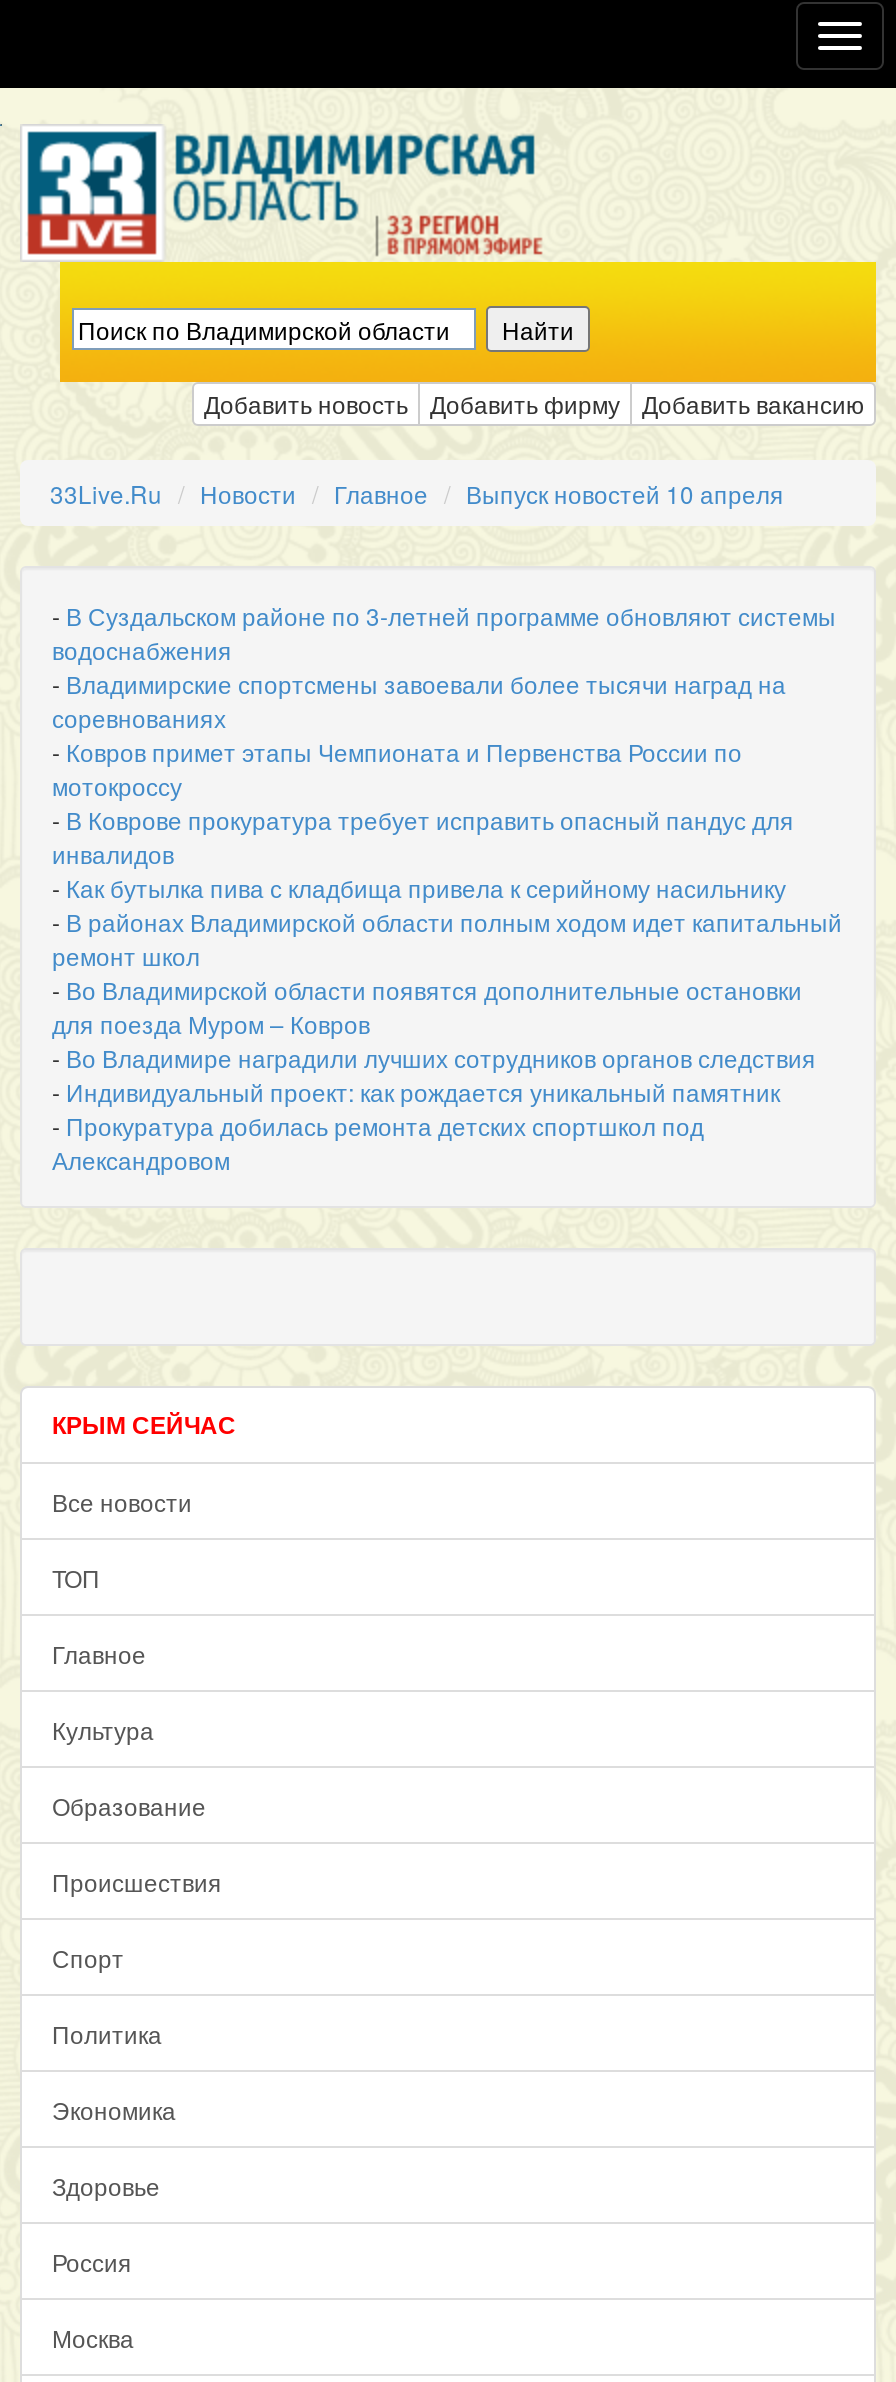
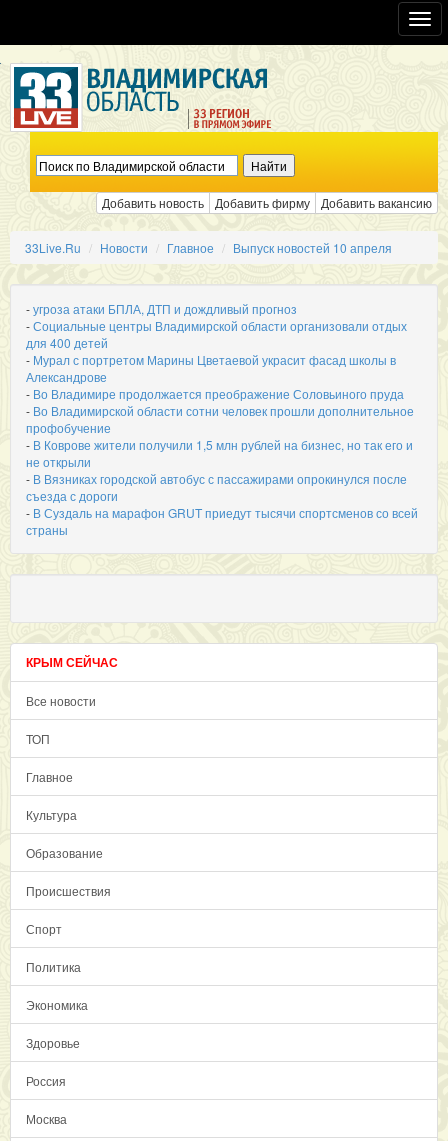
[52,598,842,1176] - В Суздальском районе по 3-летней программе обновляют системы | водоснабжения | - Владимирские спортсмены завоевали более тысячи наград на | соревнованиях | - Ковров примет этапы Чемпионата и Первенства России по | мотокроссу | - В Коврове прокуратура требует исправить опасный пандус для | инвалидов | - Как бутылка пива с кладбища привела к серийному насильнику | - В районах Владимирской области полным ходом идет капитальный | ремонт школ | - Во Владимирской области появятся дополнительные остановки | для поезда Муром – Ковров | -Во Владимире наградили лучших сотрудников органов следствия | - Индивидуальный проект: как рождается уникальный памятник | - Прокуратура добилась ремонта детских спортшкол под | Александровом -> [26,300,418,538] - угроза атаки БПЛА, ДТП и дождливый прогноз | - Социальные центры Владимирской области организовали отдых | для 400 детей | - Мурал с портретом Марины Цветаевой украсит фасад школы в | Александрове | - Во Владимире продолжается преображение Соловьиного пруда | - Во Владимирской области сотни человек прошли дополнительное | профобучение | - В Коврове жители получили 1,5 млн рублей на бизнес, но так его и | не открыли | - В Вязниках городской автобус с пассажирами опрокинулся после | съезда с дороги | - В Суздаль на марафон GRUT приедут тысячи спортсменов со всей | страны

